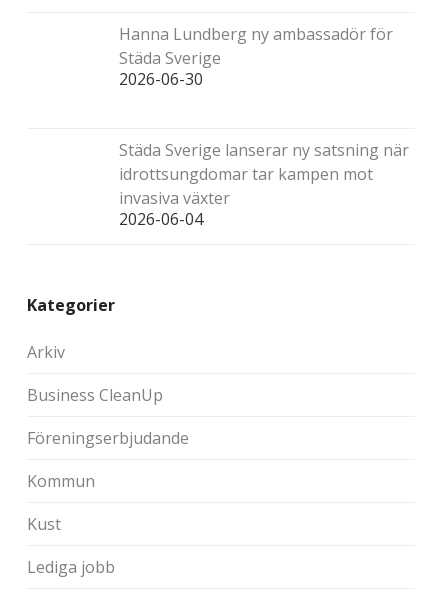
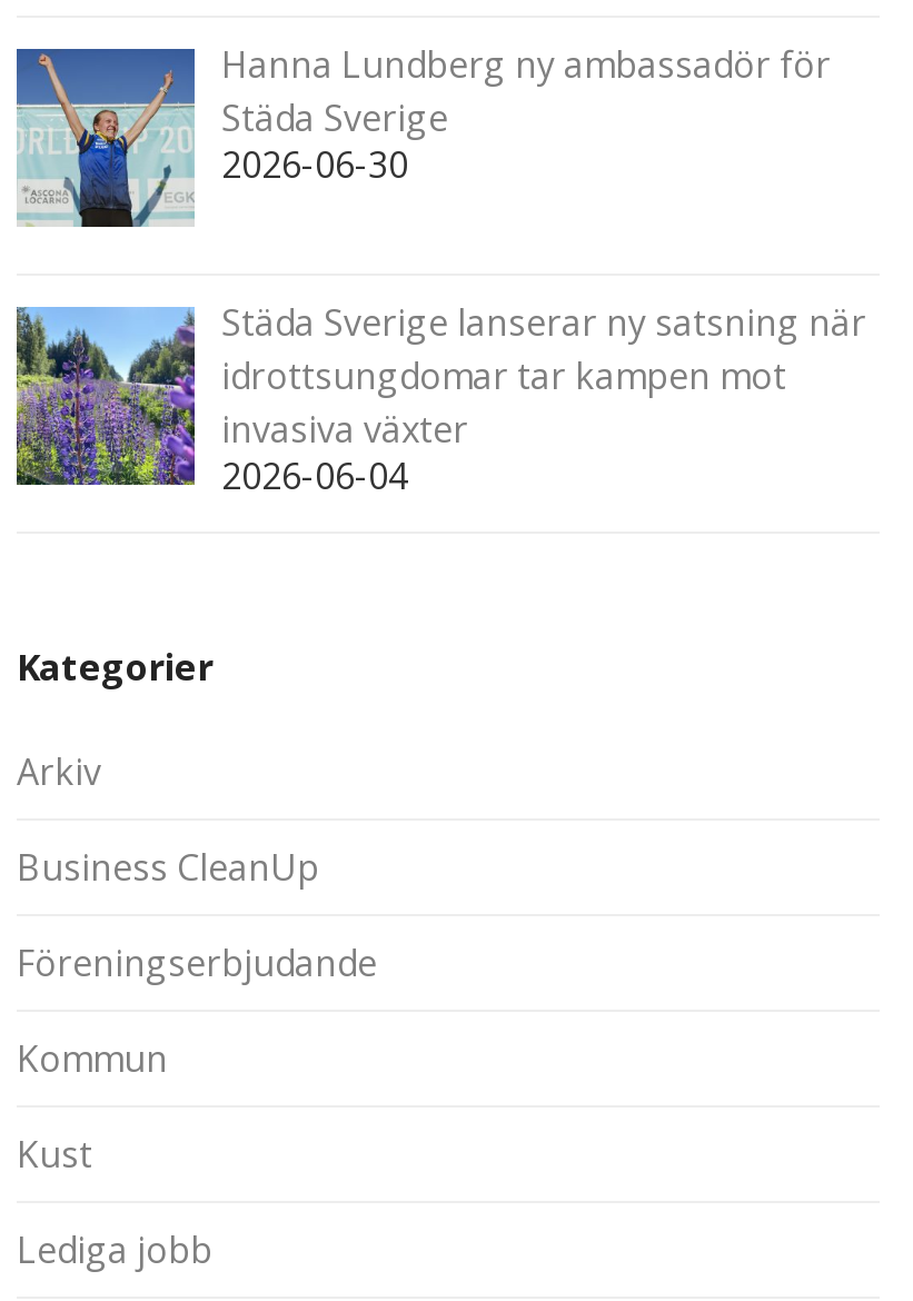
none -> [14,47,197,229] [image]
none -> [14,305,197,487] [image]

